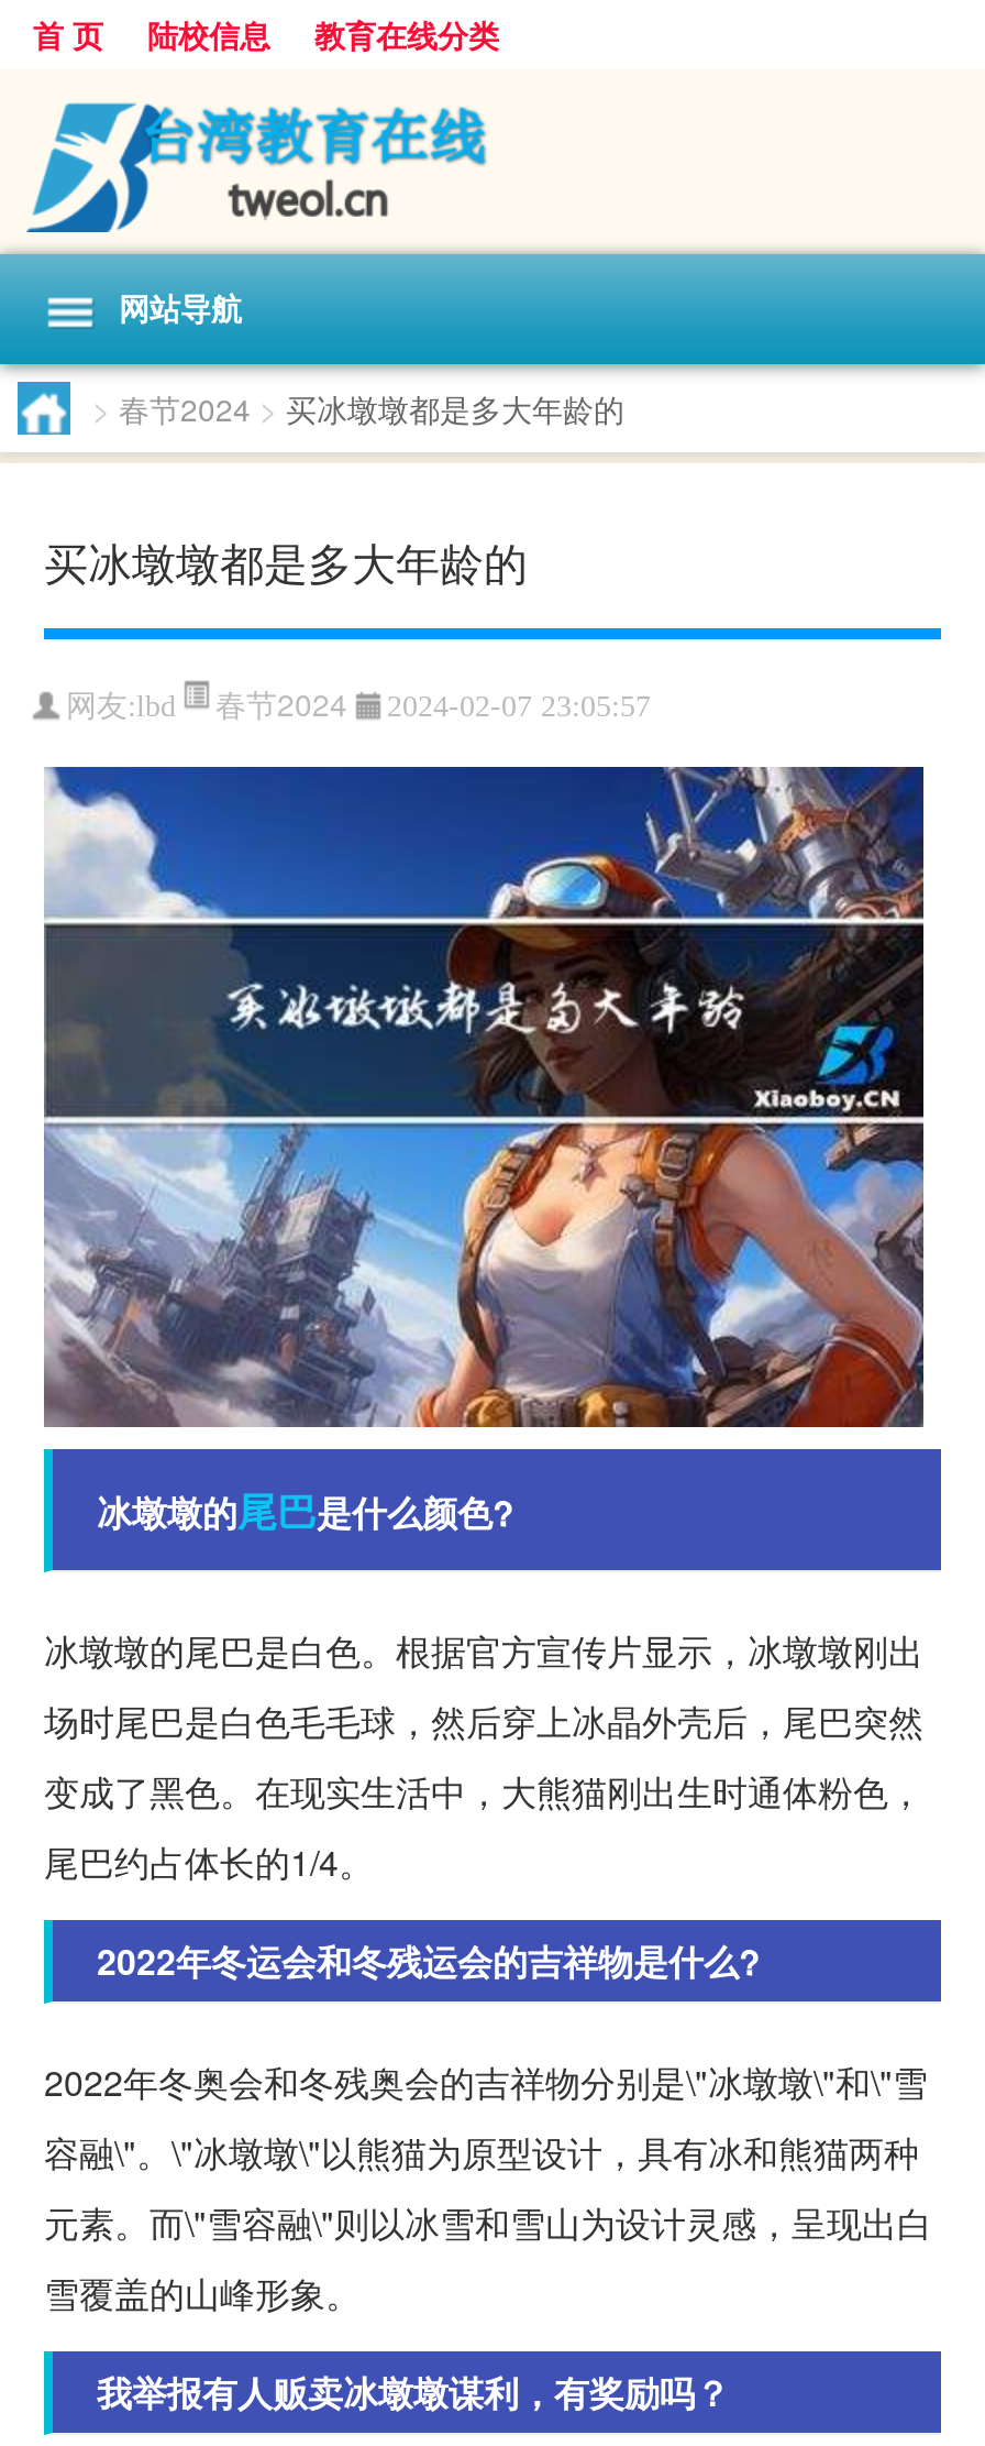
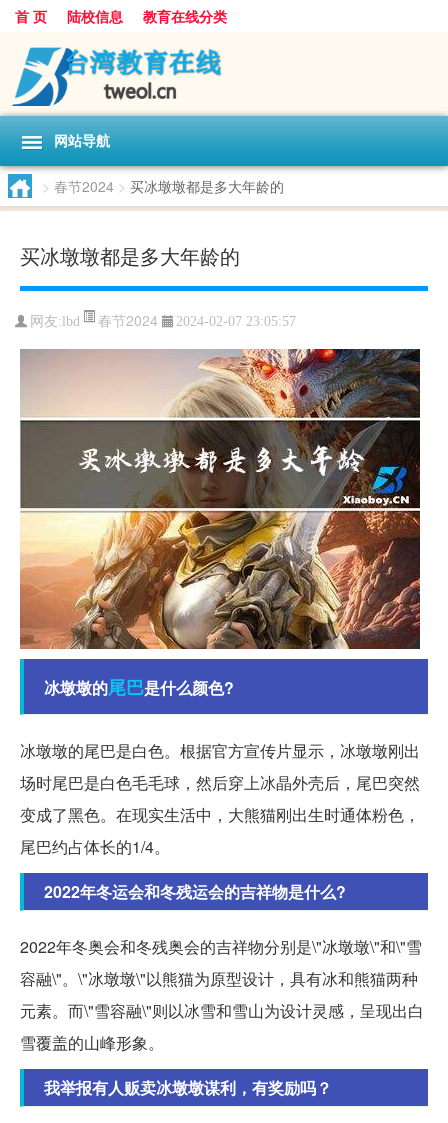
[42,765,926,1429] [image] -> [19,348,421,650] [image]

